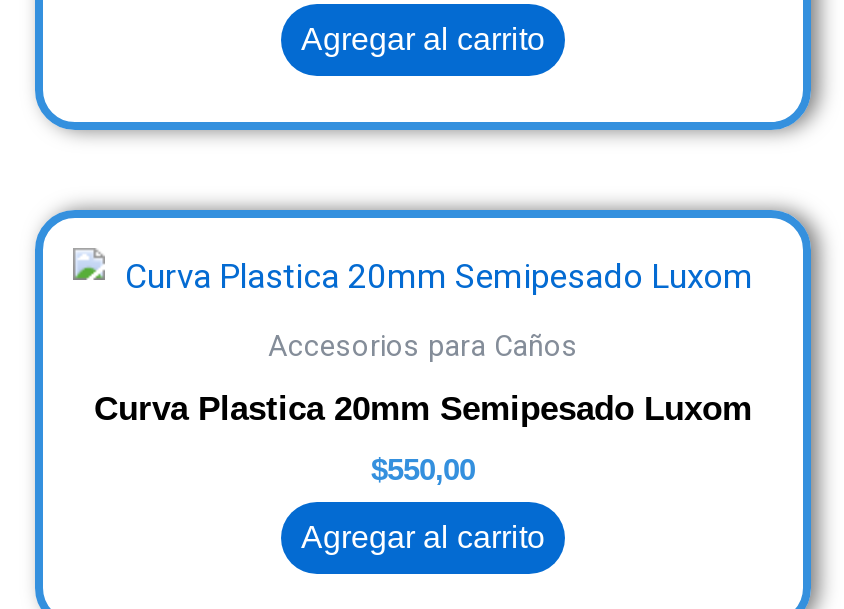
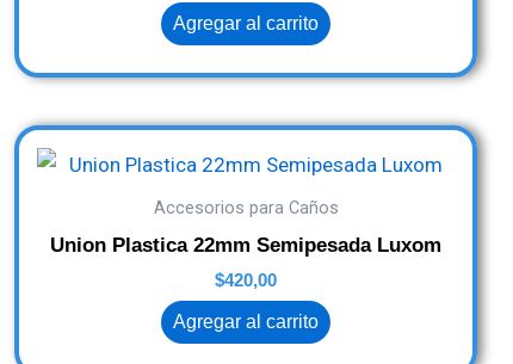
[94,391,752,429] Curva Plastica 20mm Semipesado Luxom -> [50,234,441,256] Union Plastica 22mm Semipesada Luxom
[371,452,475,486] $550,00 -> [215,270,277,290] $420,00

